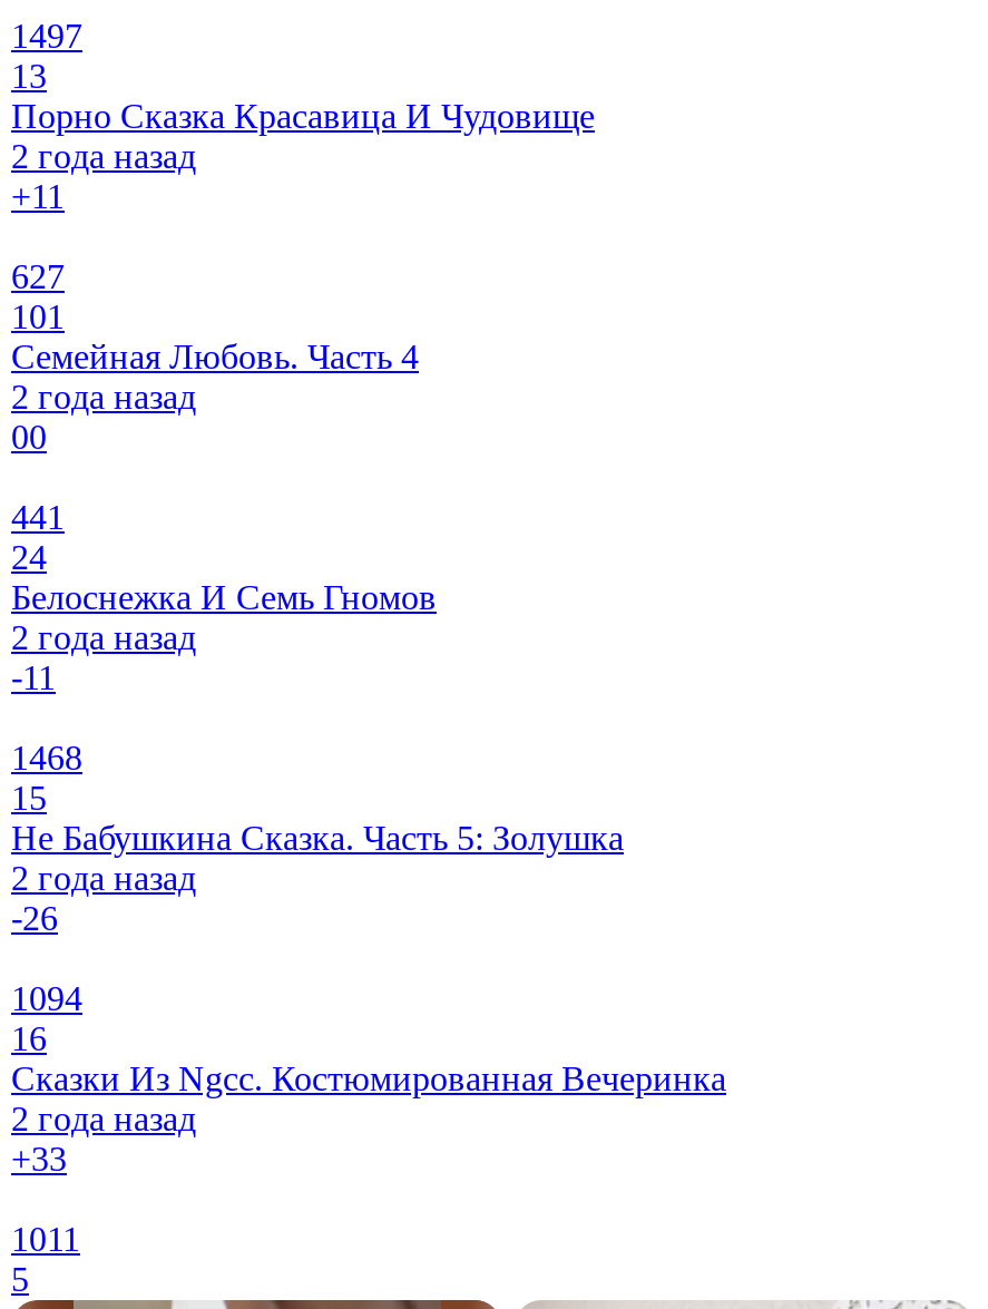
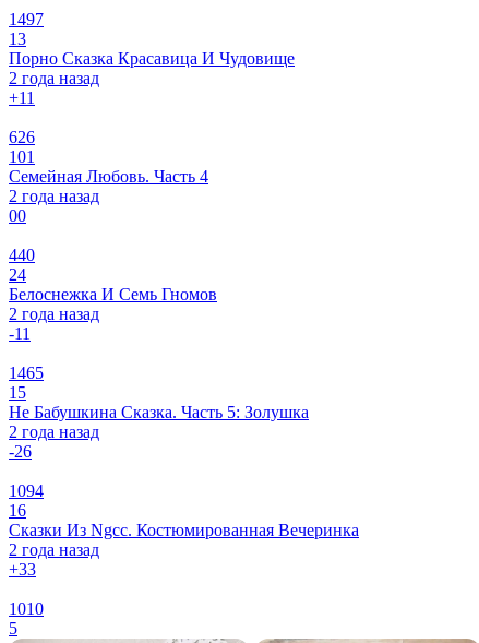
[11,258,65,296] 627 -> [9,128,35,147] 626
[11,498,65,536] 441 -> [9,246,35,264] 440
[11,739,82,777] 1468 -> [9,364,44,382] 1465
[11,1220,80,1258] 1011 -> [9,600,44,618] 1010

